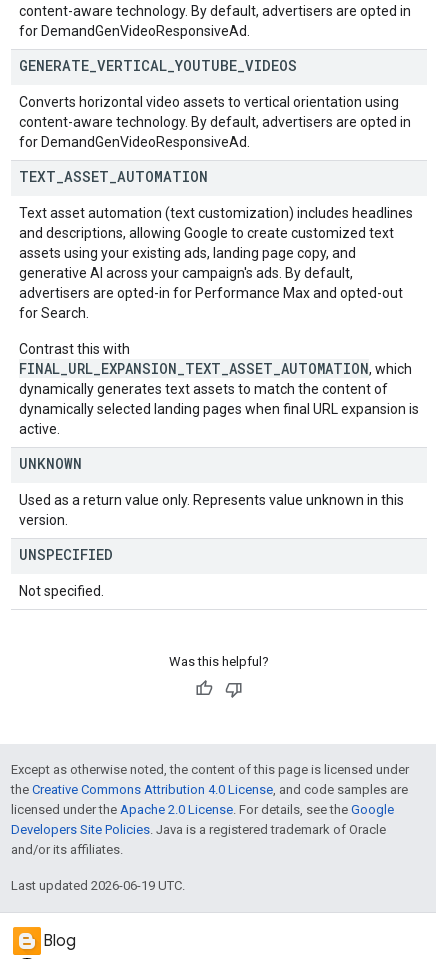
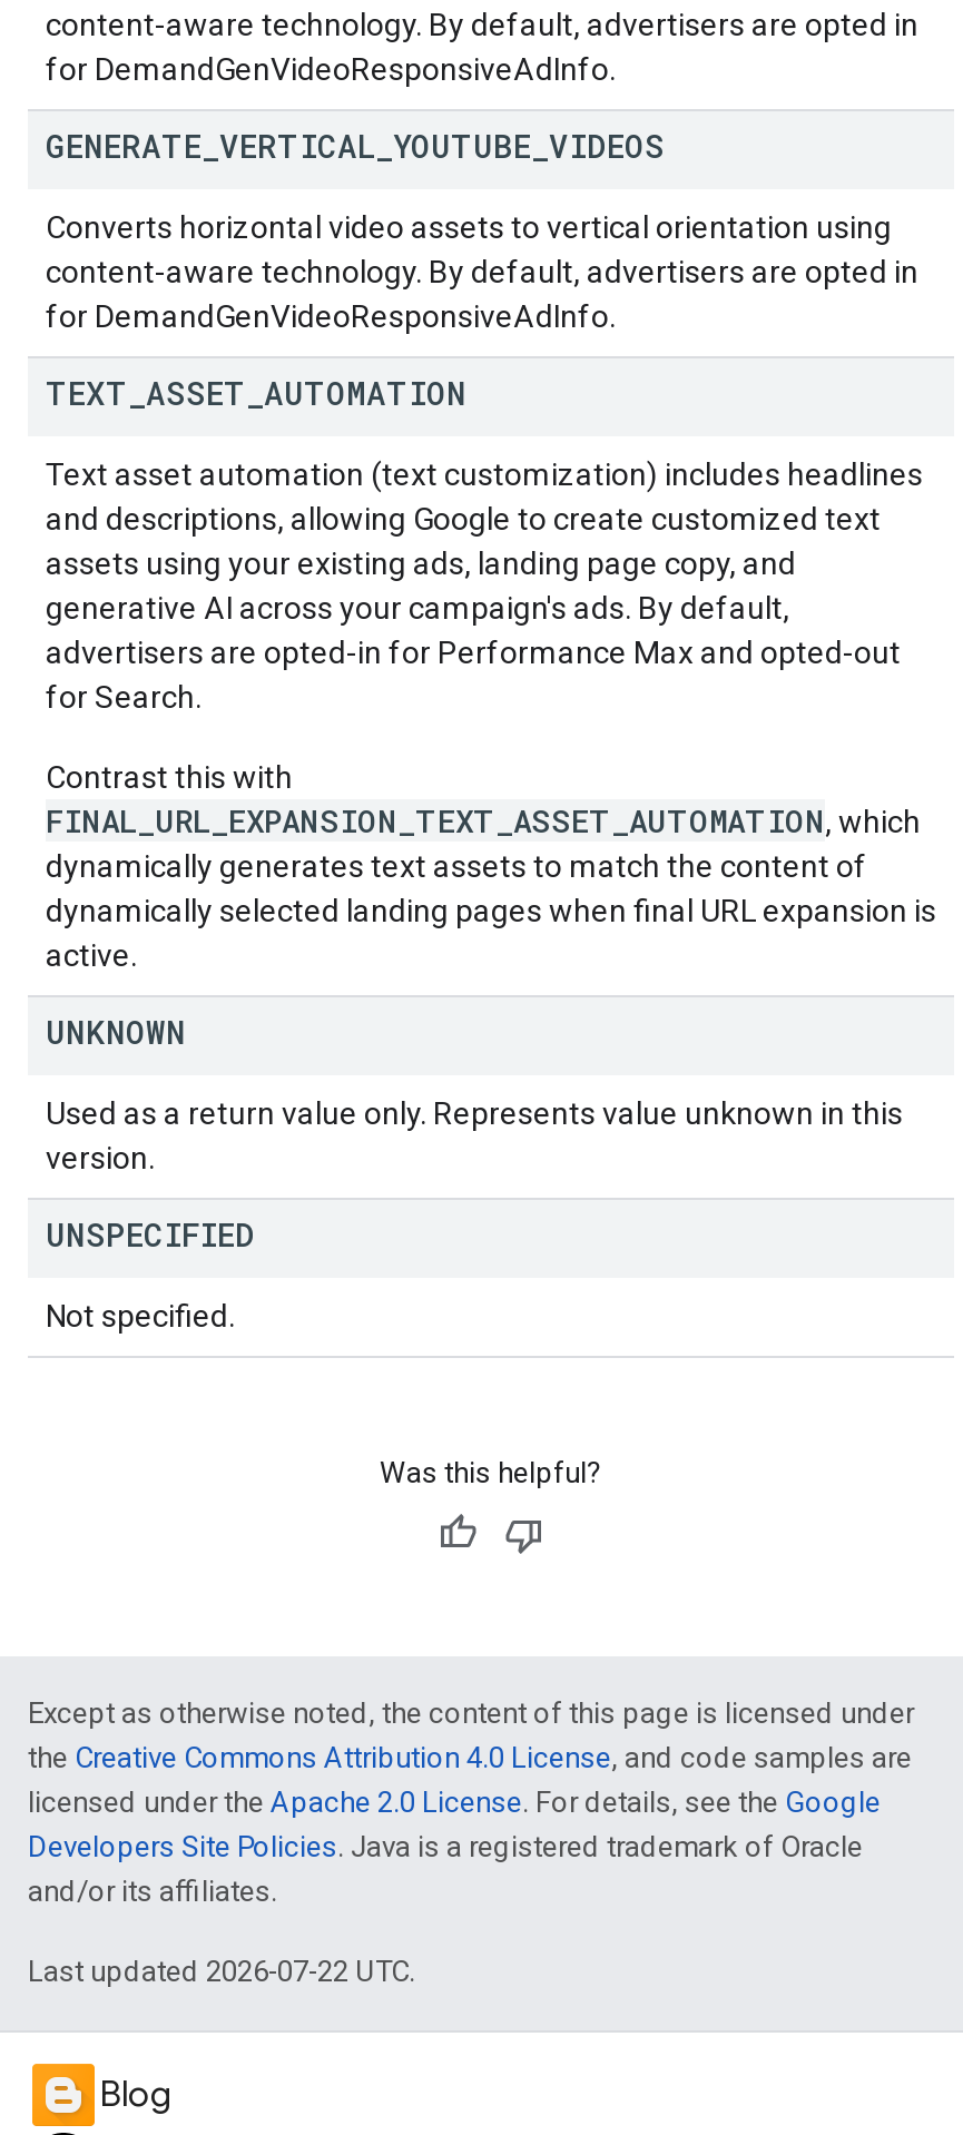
[19,23,250,39] for DemandGenVideoResponsiveAd. -> [46,51,616,87] for DemandGenVideoResponsiveAdInfo.
[19,134,250,150] for DemandGenVideoResponsiveAd. -> [46,298,616,334] for DemandGenVideoResponsiveAdInfo.
[11,878,185,893] Last updated 2026-06-19 UTC. -> [28,1955,415,1988] Last updated 2026-07-22 UTC.

